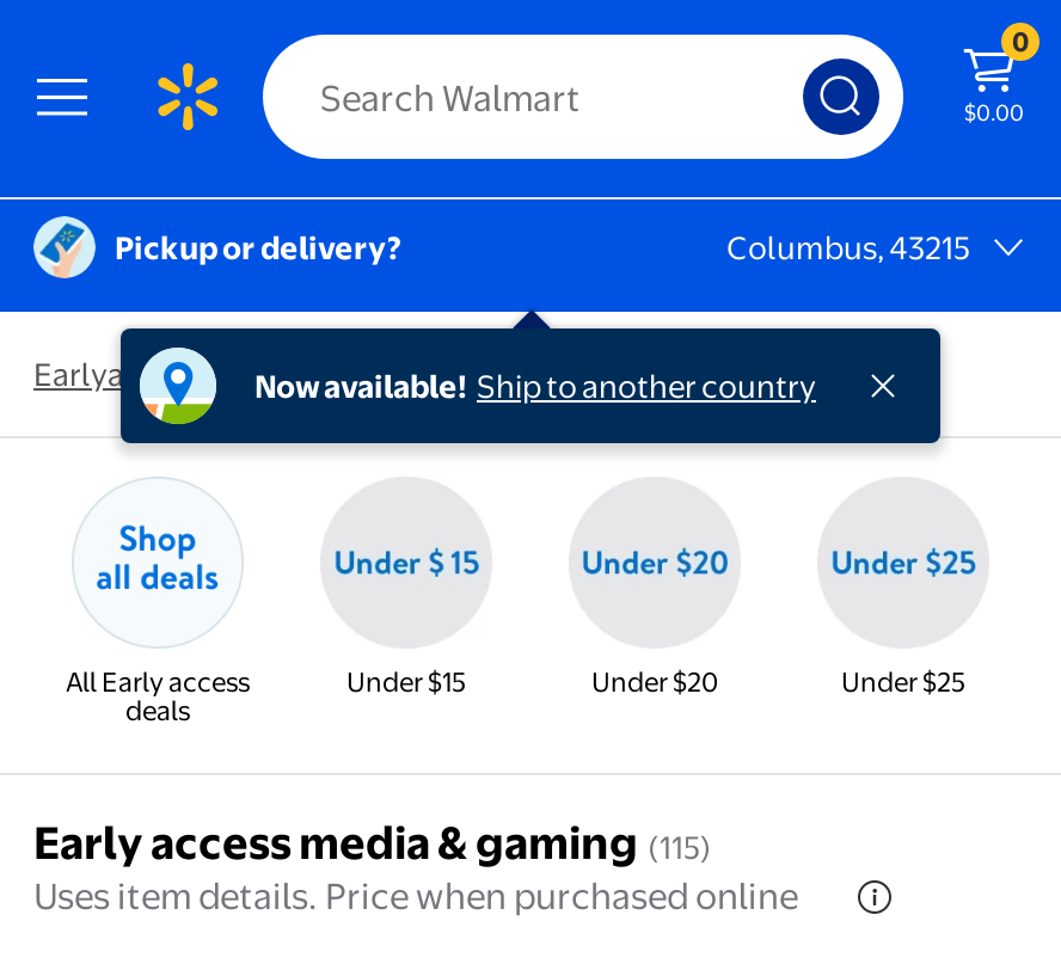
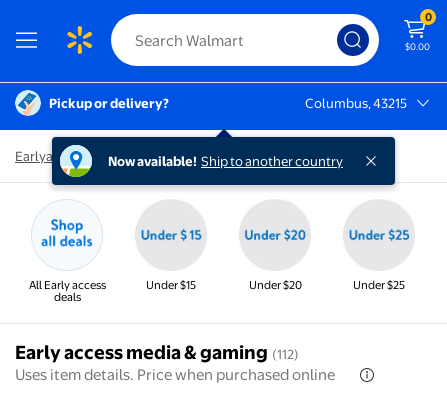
[33,816,712,871] Early access media & gaming (115) -> [15,341,299,364] Early access media & gaming (112)

